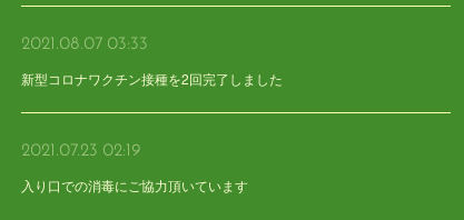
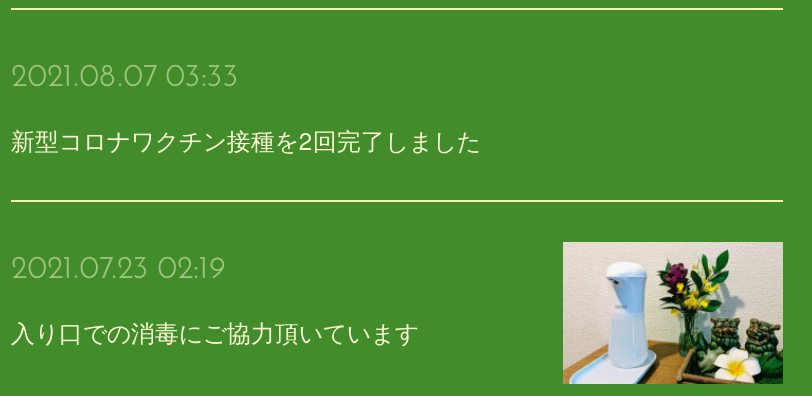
none -> [561,239,785,387] [image]

